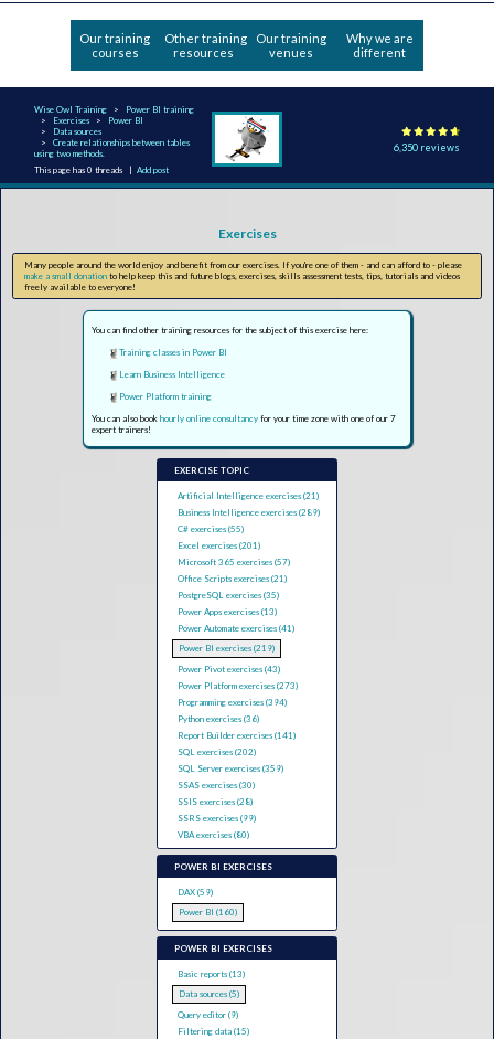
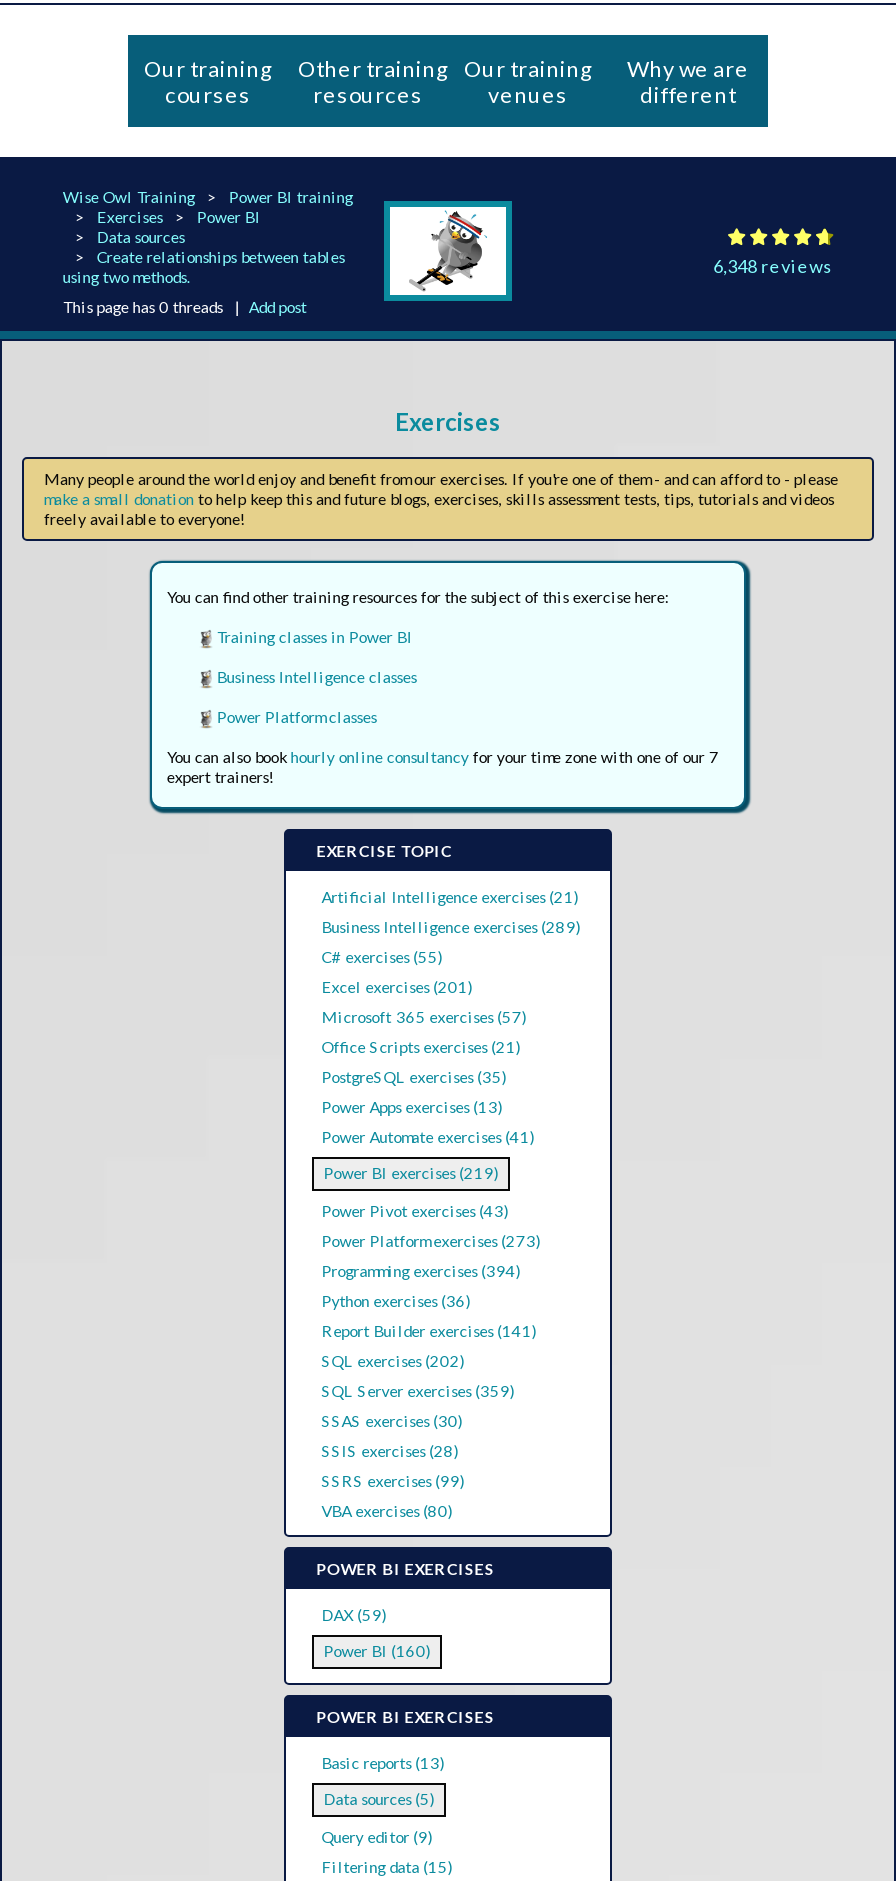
[393,141,459,153] 6,350 reviews -> [713,254,833,276] 6,348 reviews
[120,369,225,380] Learn Business Intelligence -> [217,667,417,687] Business Intelligence classes
[120,391,212,402] Power Platform training -> [217,707,377,727] Power Platform classes

